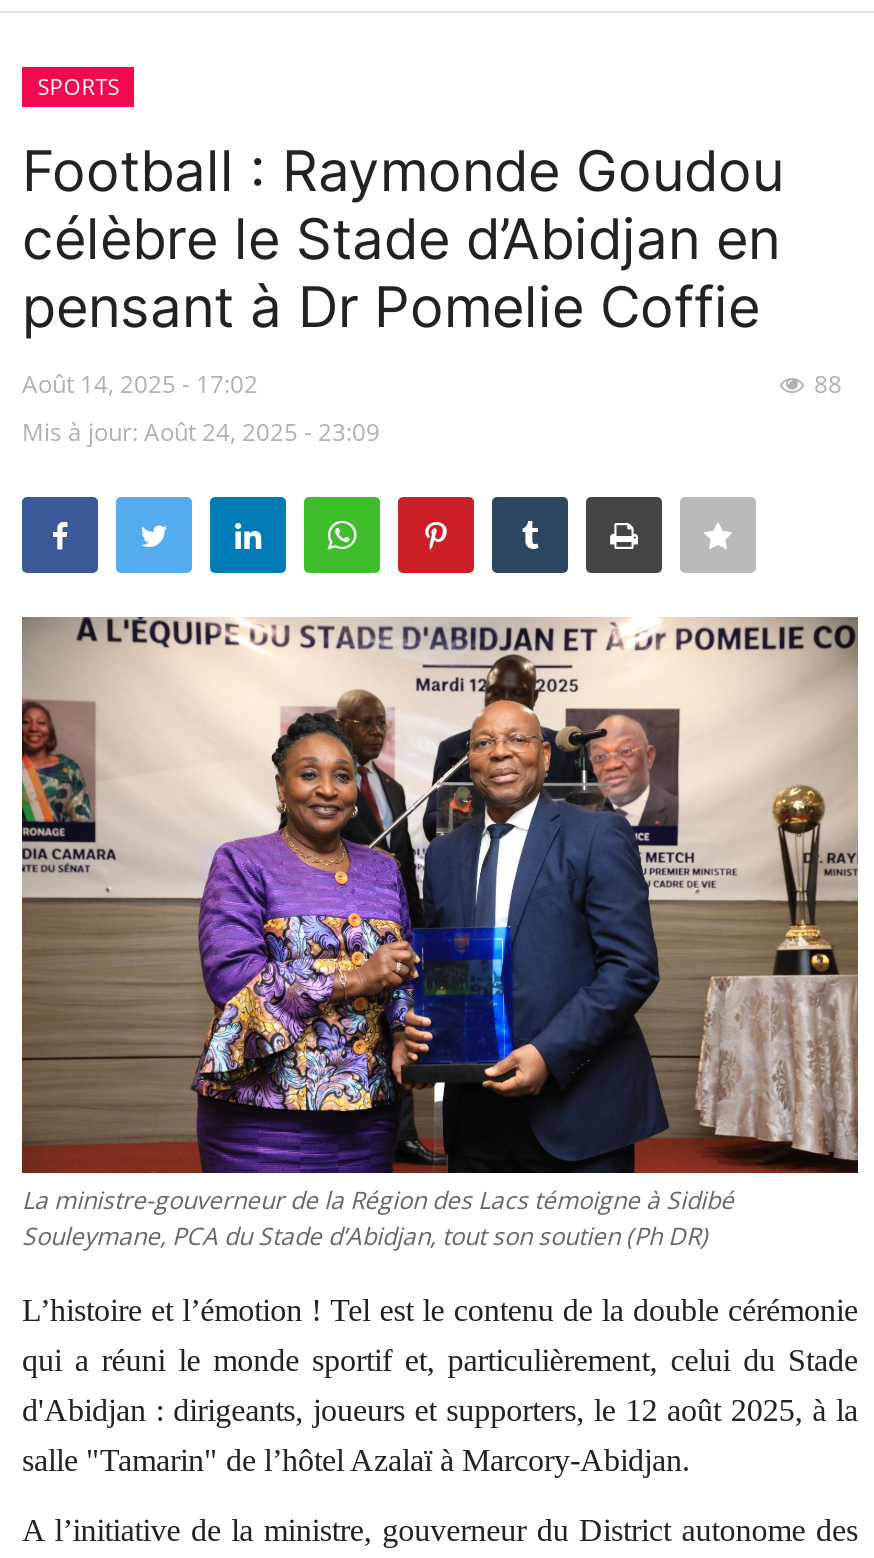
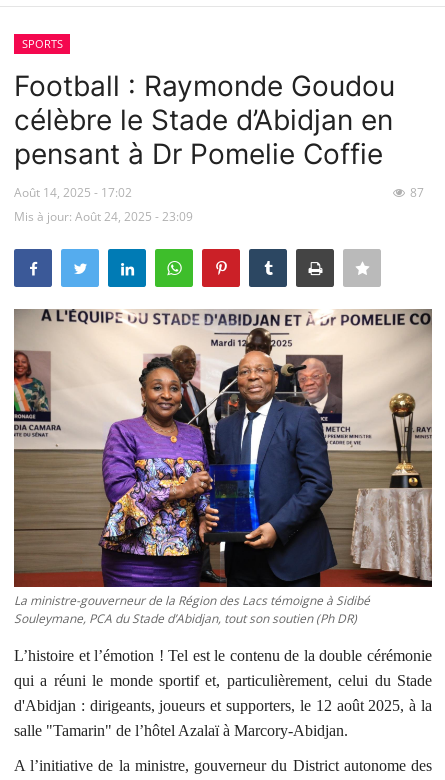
[814,367,842,401] 88 -> [410,184,424,201] 87

